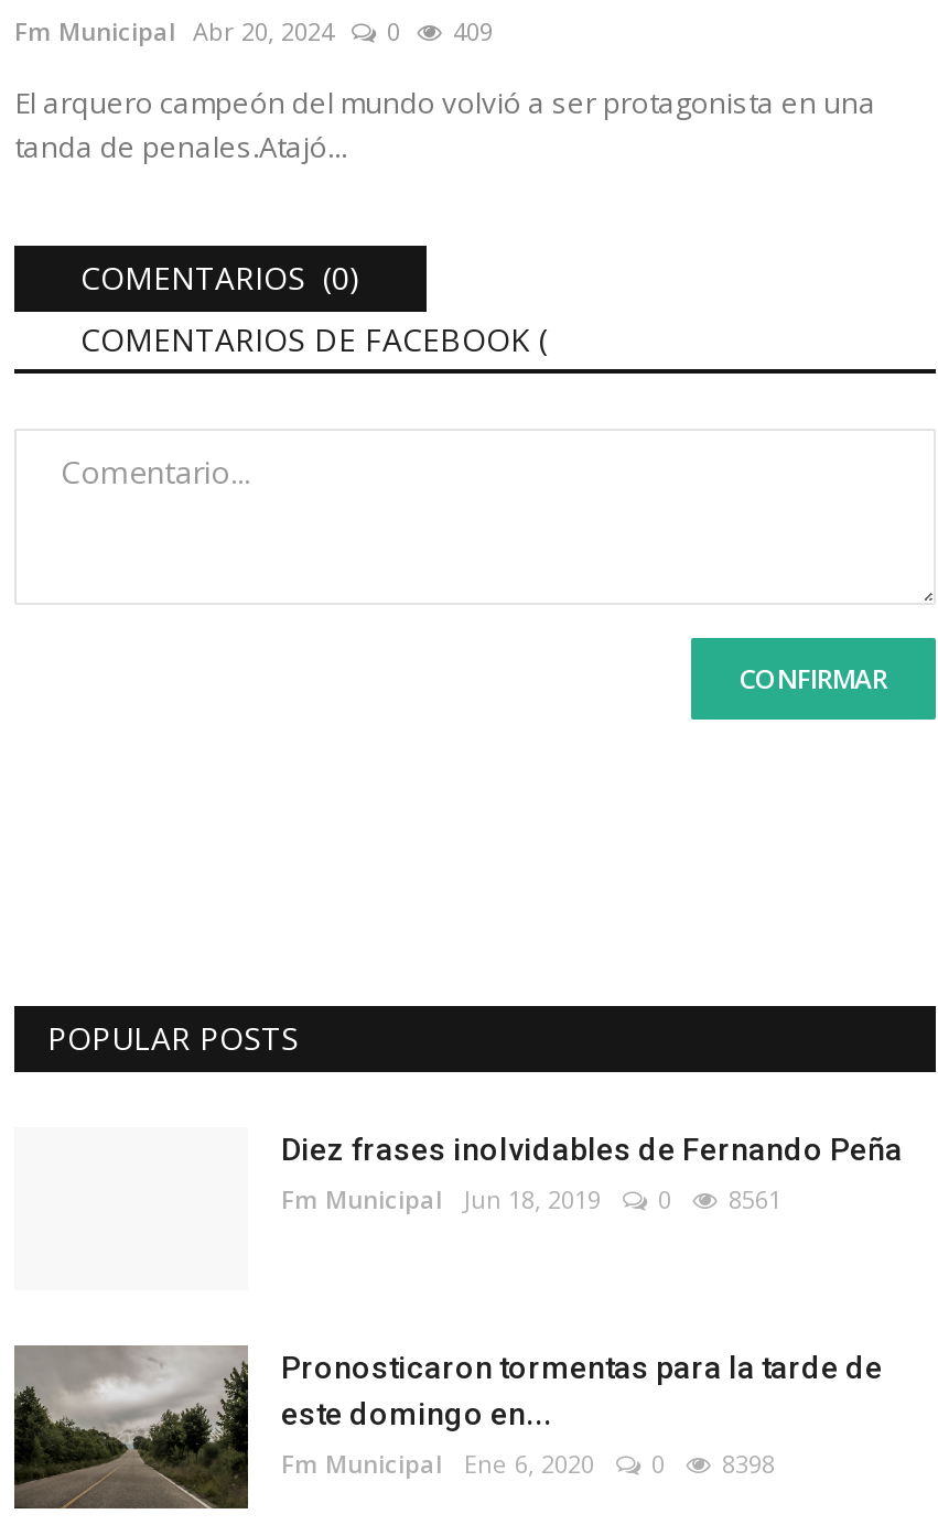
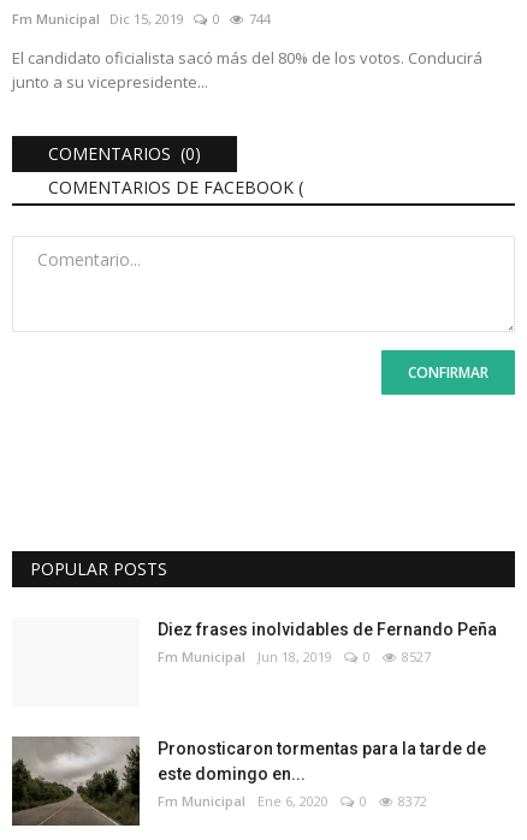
[14,15,334,48] Fm Municipal Abr 20, 2024 -> [12,10,184,28] Fm Municipal Dic 15, 2019
[453,15,493,48] 409 -> [249,10,271,28] 744
[14,83,876,167] El arquero campeón del mundo volvió a ser protagonista en una | tanda de penales.Atajó... -> [12,47,482,93] El candidato oficialista sacó más del 80% de los votos. Conducirá | junto a su vicepresidente...
[281,1183,781,1216] Fm Municipal Jun 18, 2019 0 8561 -> [158,648,431,666] Fm Municipal Jun 18, 2019 0 8527
[281,1447,775,1480] Fm Municipal Ene 6, 2020 0 8398 -> [158,792,427,810] Fm Municipal Ene 6, 2020 0 8372

